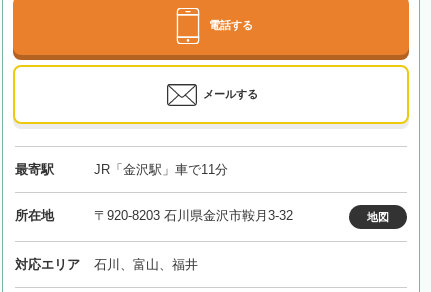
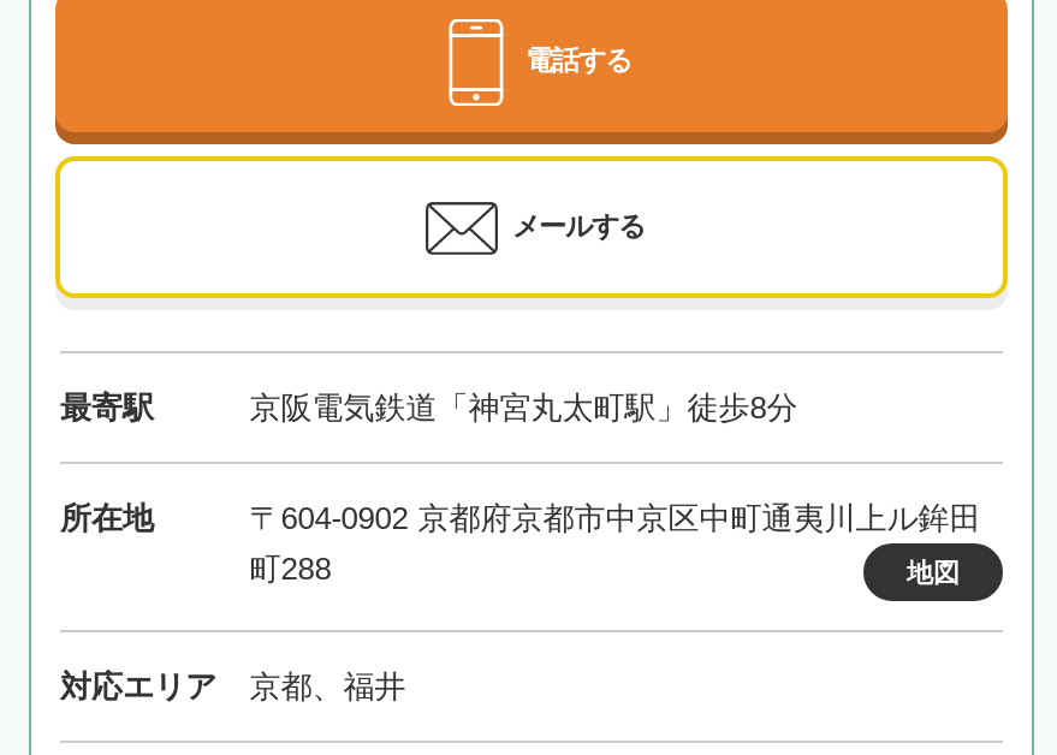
[94,162,228,177] JR「金沢駅」車で11分 -> [249,390,798,427] 京阪電気鉄道「神宮丸太町駅」徒歩8分
[94,208,293,223] 〒920-8203 石川県金沢市鞍月3-32 -> [249,501,981,588] 〒604-0902 京都府京都市中京区中町通夷川上ル鉾田 | 町288
[94,257,198,272] 石川、富山、福井 -> [249,669,406,705] 京都、福井

